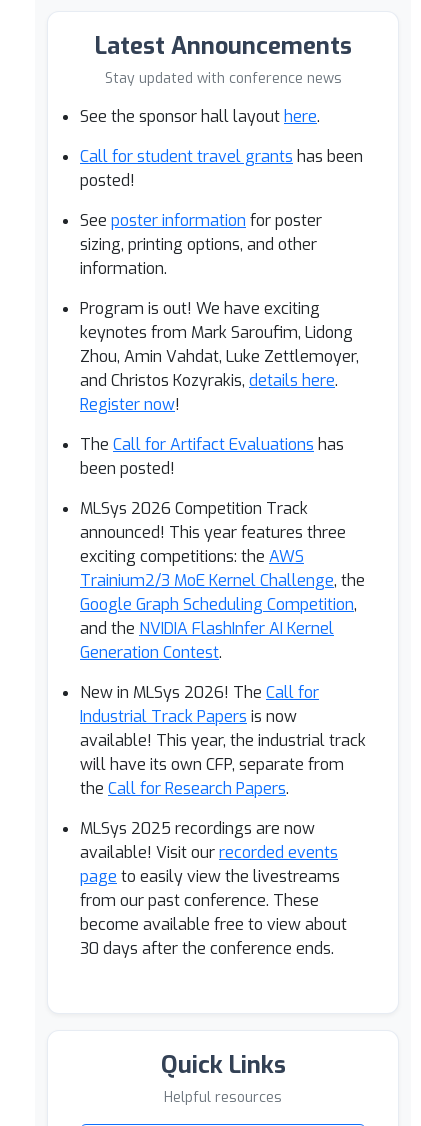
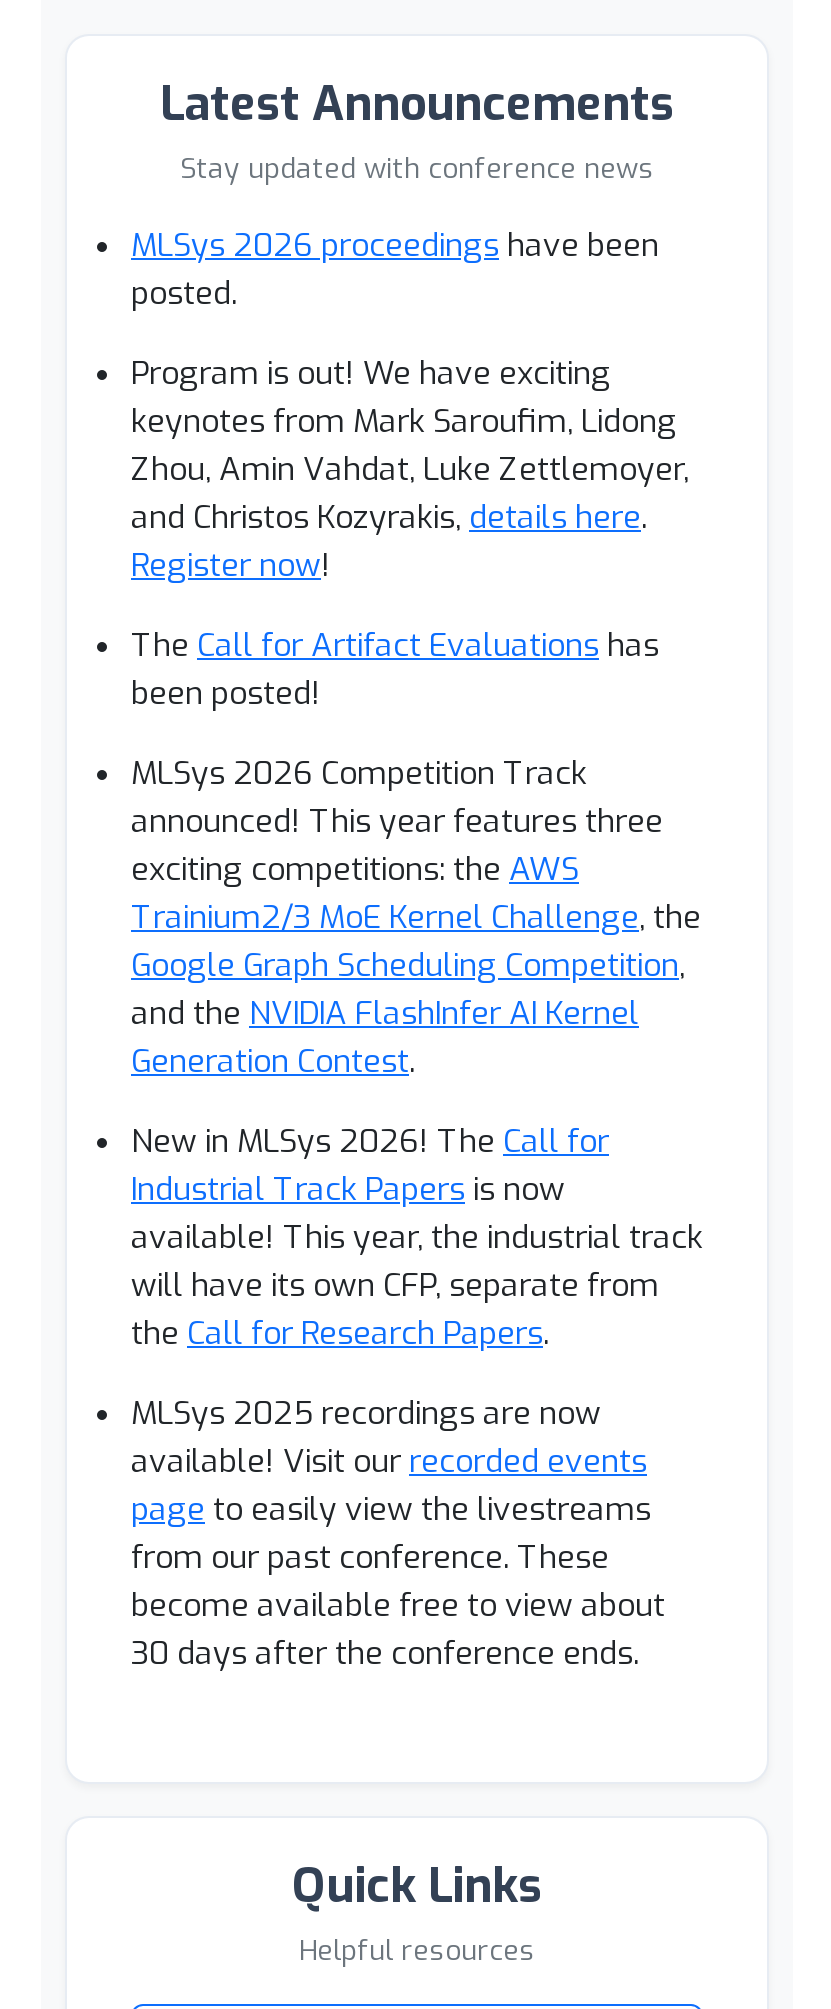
[80,105,363,278] See the sponsor hall layout here. | Call for student travel grants has been | posted! | See poster information for poster | sizing, printing options, and other | information. -> [131,224,659,314] MLSys 2026 proceedings have been | posted.

